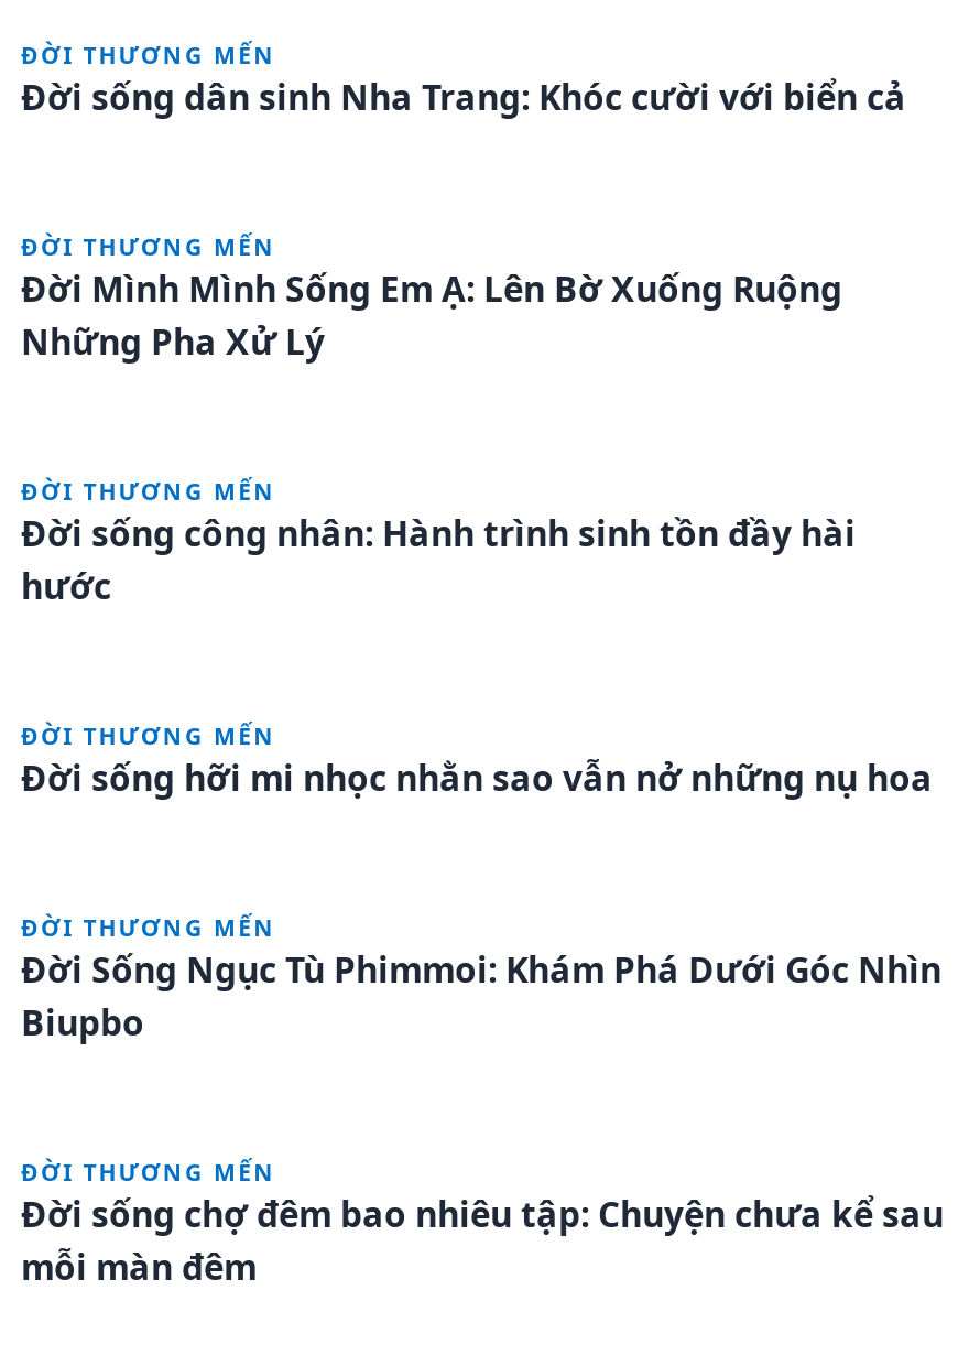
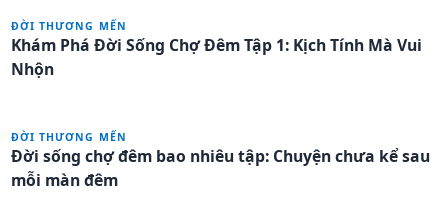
[21,72,941,1046] Đời sống dân sinh Nha Trang: Khóc cười với biển cả | ĐỜI THƯƠNG MẾN | Đời Mình Mình Sống Em Ạ: Lên Bờ Xuống Ruộng | Những Pha Xử Lý | ĐỜI THƯƠNG MẾN | Đời sống công nhân: Hành trình sinh tồn đầy hài | hước | ĐỜI THƯƠNG MẾN | Đời sống hỡi mi nhọc nhằn sao vẫn nở những nụ hoa | ĐỜI THƯƠNG MẾN | Đời Sống Ngục Tù Phimmoi: Khám Phá Dưới Góc Nhìn | Biupbo -> [11,34,422,80] Khám Phá Đời Sống Chợ Đêm Tập 1: Kịch Tính Mà Vui | Nhộn

